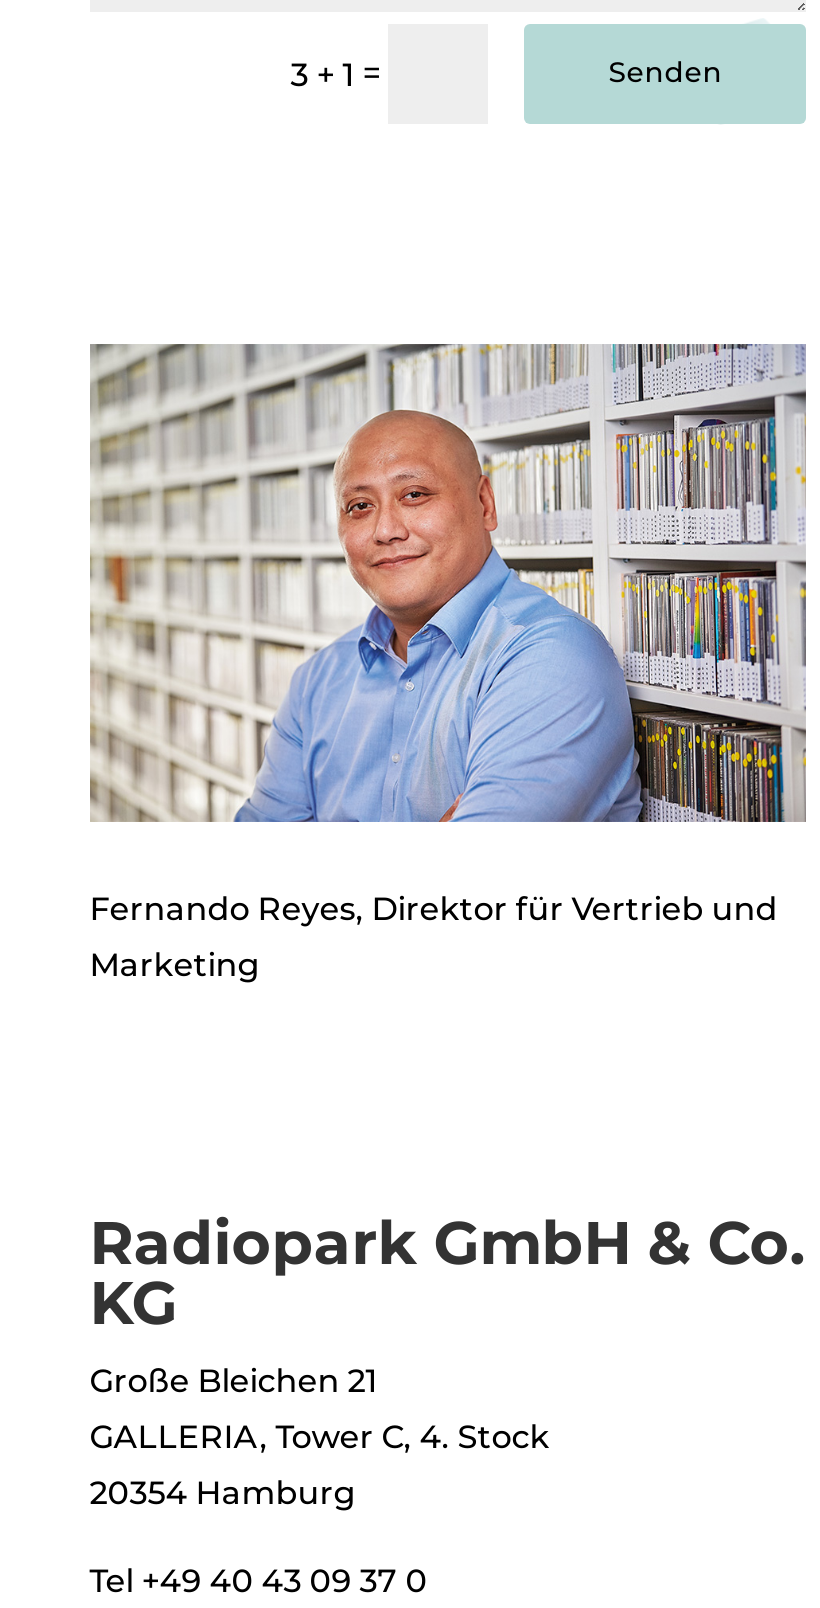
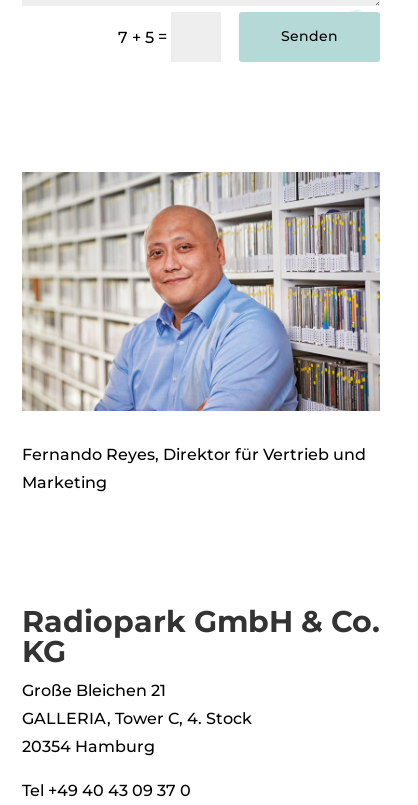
[290,54,388,93] 3 + 1 = -> [118,27,171,47] 7 + 5 =

